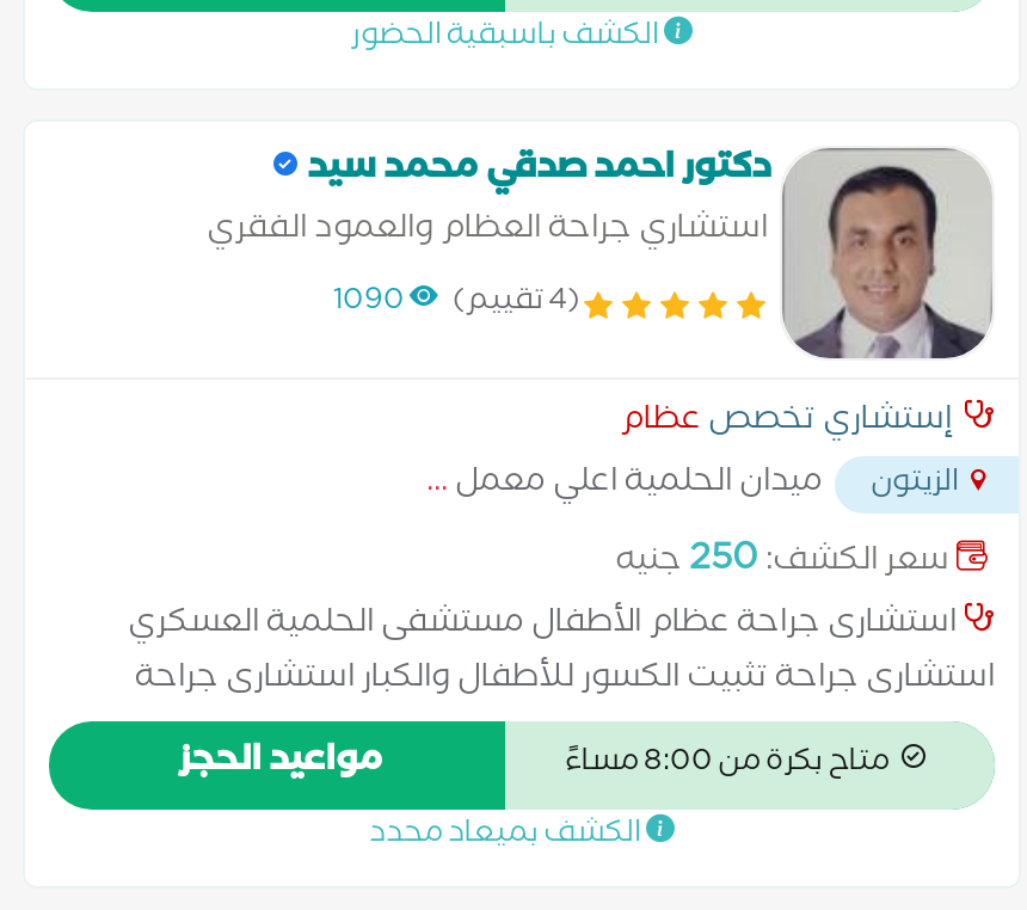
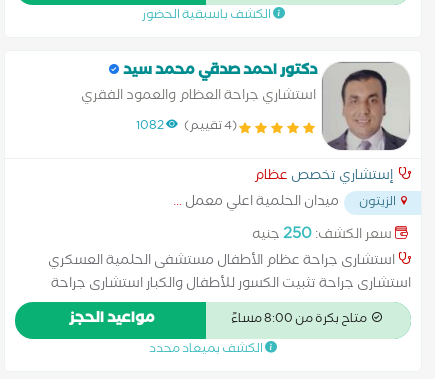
[333,277,405,332] 1090 -> [136,116,164,139] 1082

